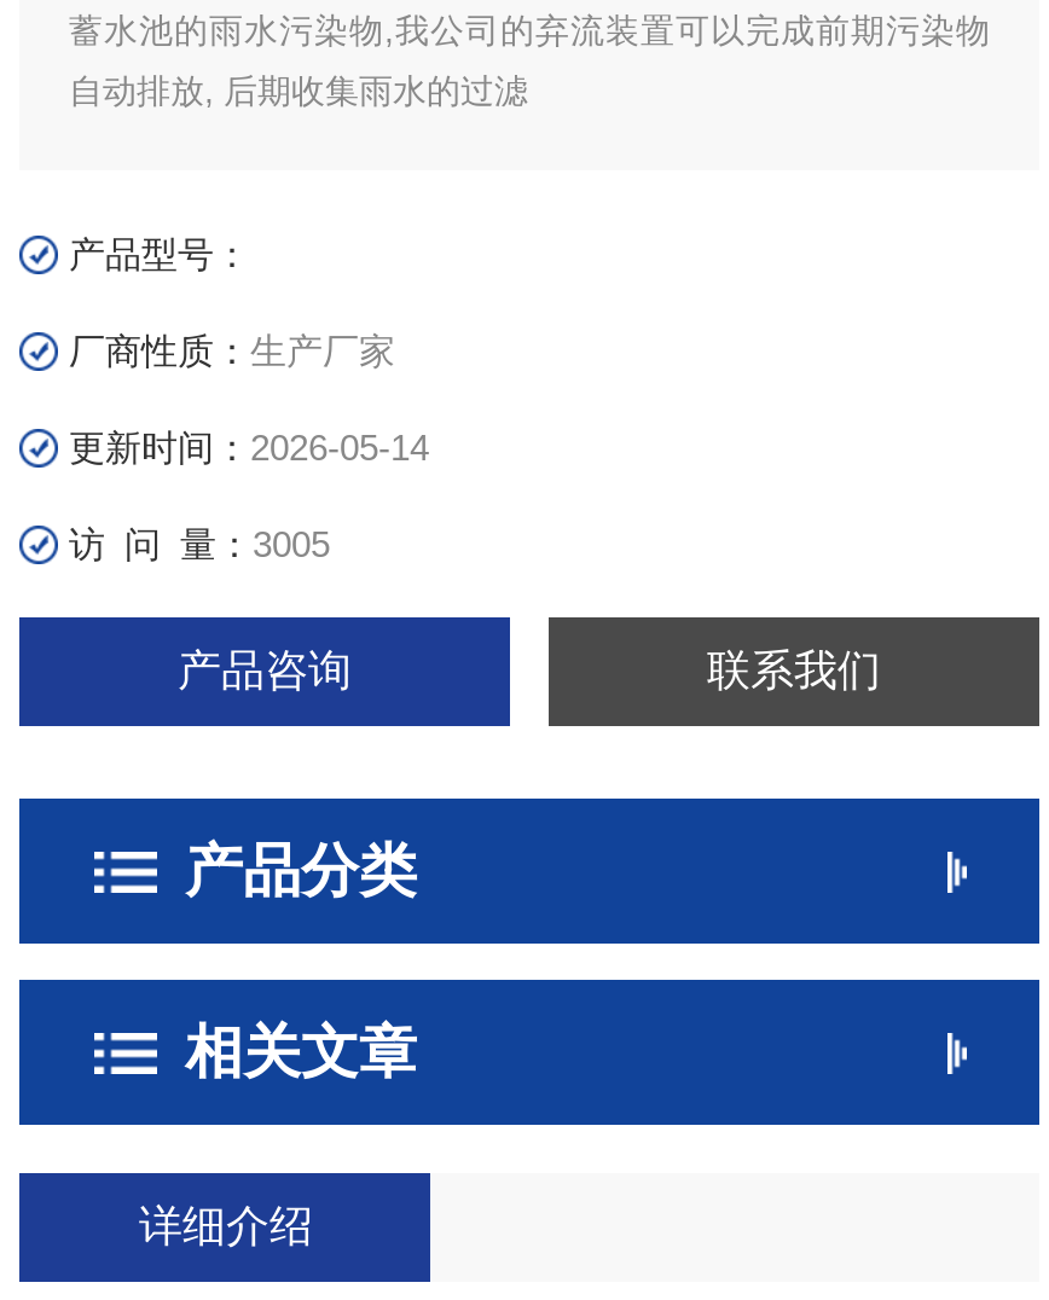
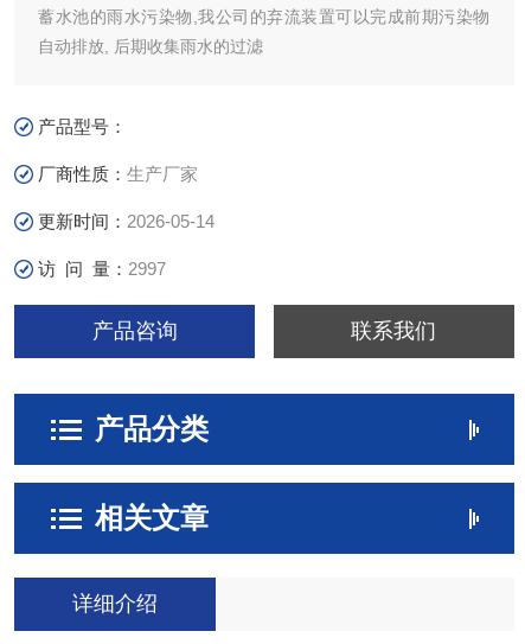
[69,523,330,564] 访 问 量：3005 -> [38,259,166,279] 访 问 量：2997

